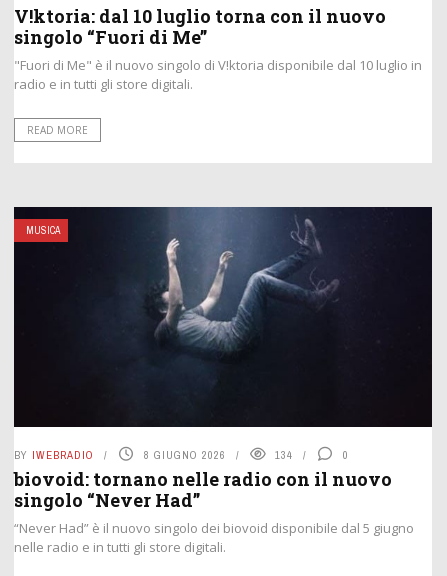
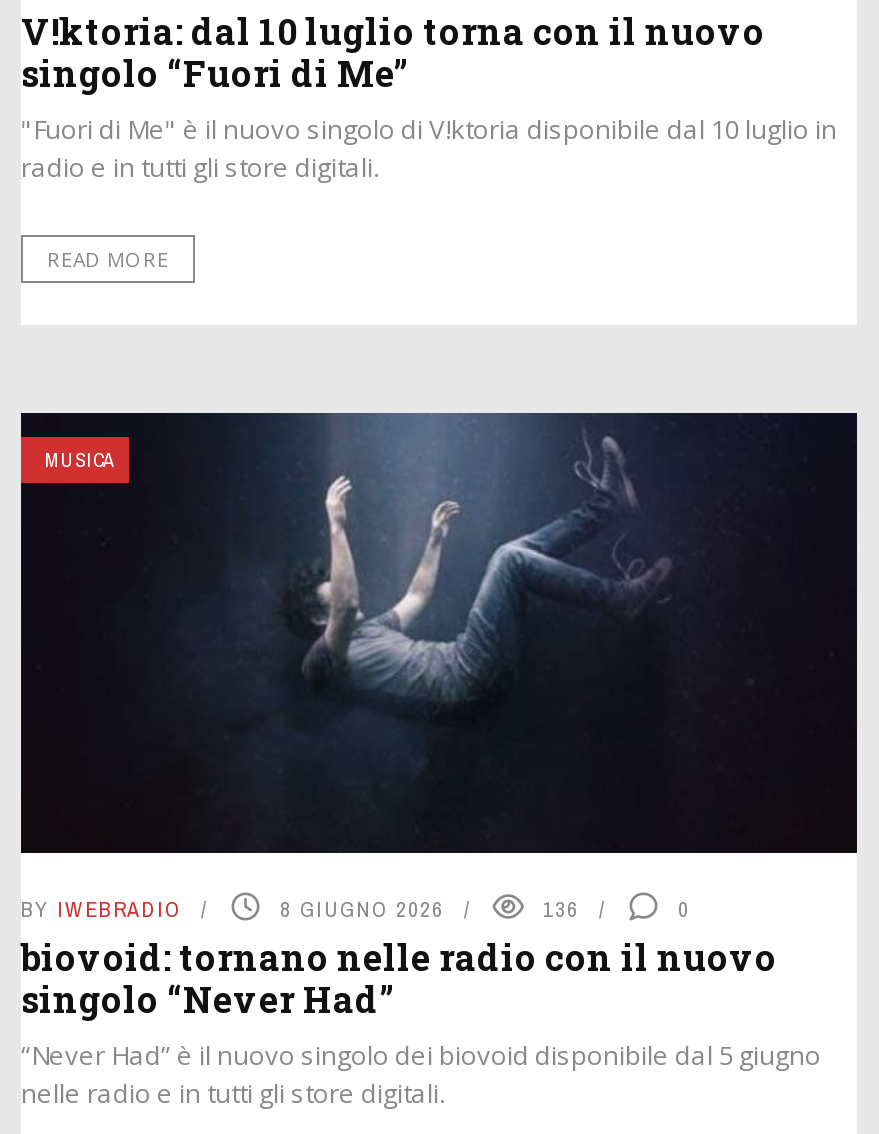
[275,448,293,462] 134 -> [543,896,579,924] 136

